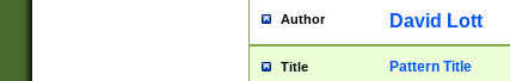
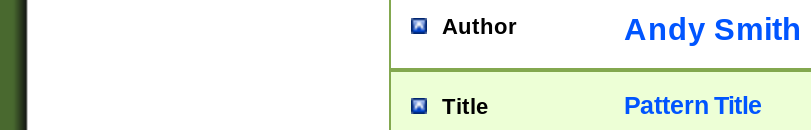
[389,11,482,31] David Lott -> [624,12,802,46] Andy Smith

